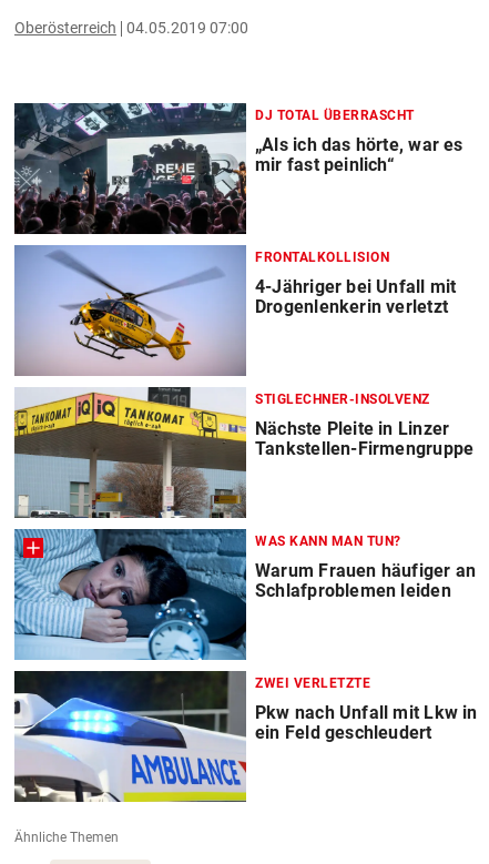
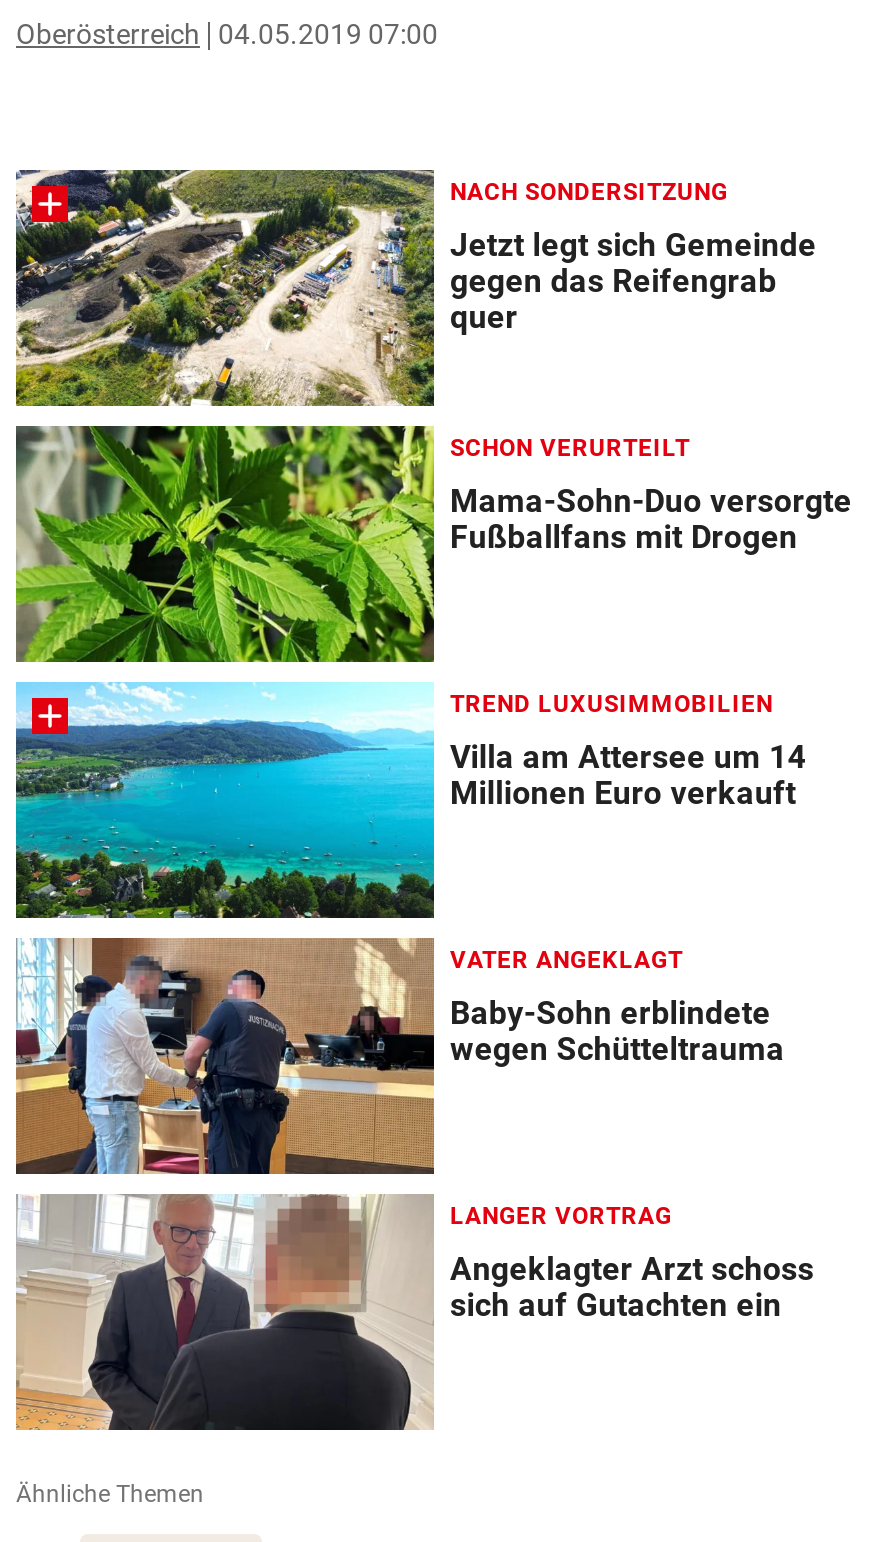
[13,102,414,235] [image] | DJ TOTAL ÜBERRASCHT -> [14,168,728,408] [image] | NACH SONDERSITZUNG
[255,134,463,175] „Als ich das hörte, war es | mir fast peinlich“ -> [450,226,816,336] Jetzt legt sich Gemeinde | gegen das Reifengrab | quer
[13,244,389,377] [image] | FRONTALKOLLISION -> [14,424,690,664] [image] | SCHON VERURTEILT
[255,276,456,317] 4-Jähriger bei Unfall mit | Drogenlenkerin verletzt -> [450,482,852,556] Mama-Sohn-Duo versorgte | Fußballfans mit Drogen
[13,386,430,519] [image] | STIGLECHNER-INSOLVENZ -> [14,682,773,920] [image] | TREND LUXUSIMMOBILIEN
[255,418,474,459] Nächste Pleite in Linzer | Tankstellen-Firmengruppe -> [450,738,806,812] Villa am Attersee um 14 | Millionen Euro verkauft
[13,528,401,661] [image] | WAS KANN MAN TUN? -> [14,936,683,1176] [image] | VATER ANGEKLAGT
[255,560,476,601] Warum Frauen häufiger an | Schlafproblemen leiden -> [450,995,785,1069] Baby-Sohn erblindete | wegen Schütteltrauma
[13,670,370,803] [image] | ZWEI VERLETZTE -> [14,1192,672,1432] [image] | LANGER VORTRAG
[255,703,477,744] Pkw nach Unfall mit Lkw in | ein Feld geschleudert -> [450,1251,814,1325] Angeklagter Arzt schoss | sich auf Gutachten ein

